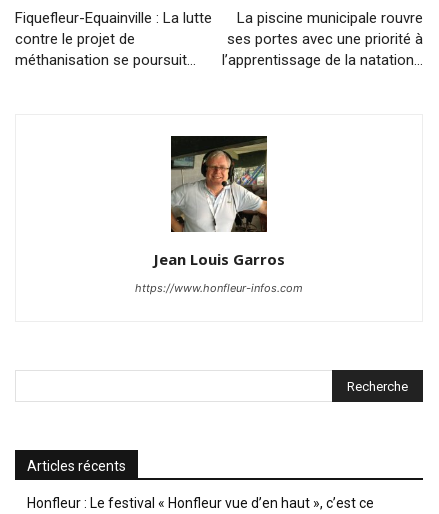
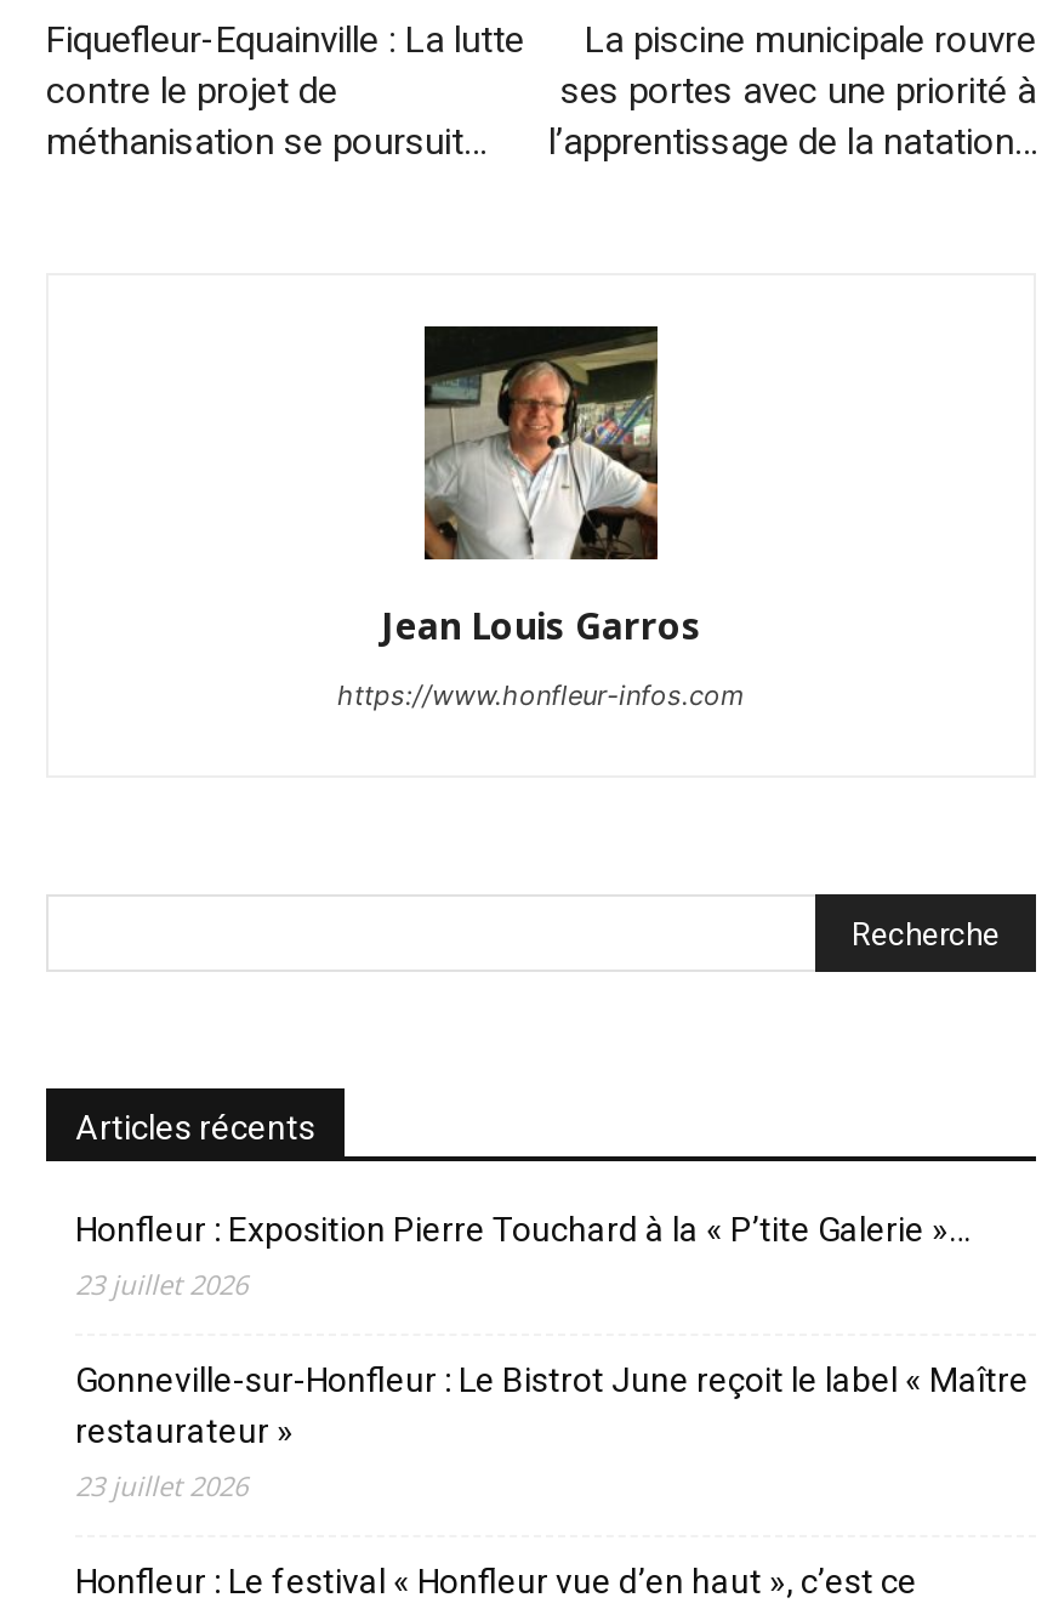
none -> [75,1210,1029,1503] Honfleur : Exposition Pierre Touchard à la « P’tite Galerie »… | 23 juillet 2026 | Gonneville-sur-Honfleur : Le Bistrot June reçoit le label « Maître | restaurateur » | 23 juillet 2026

